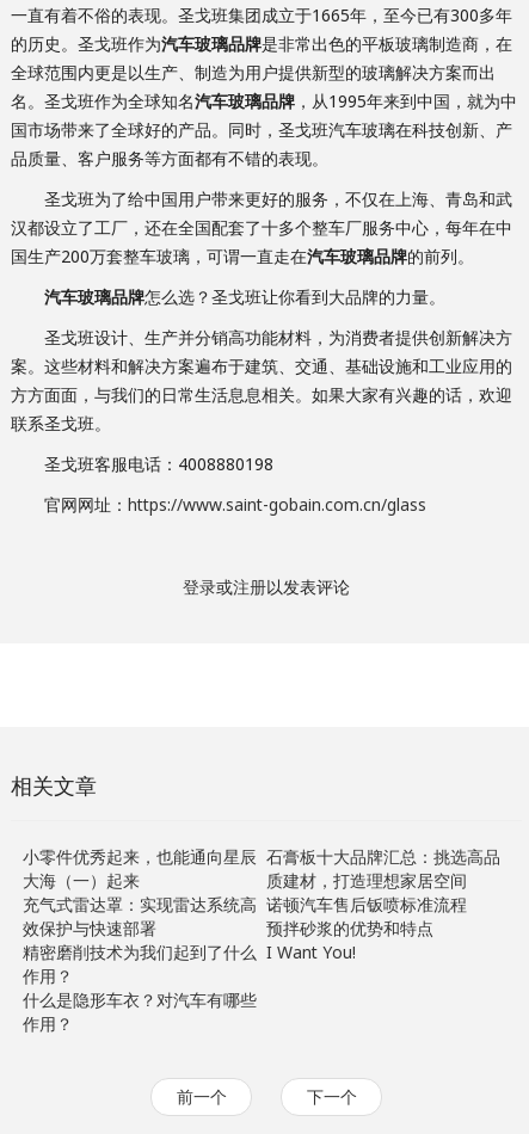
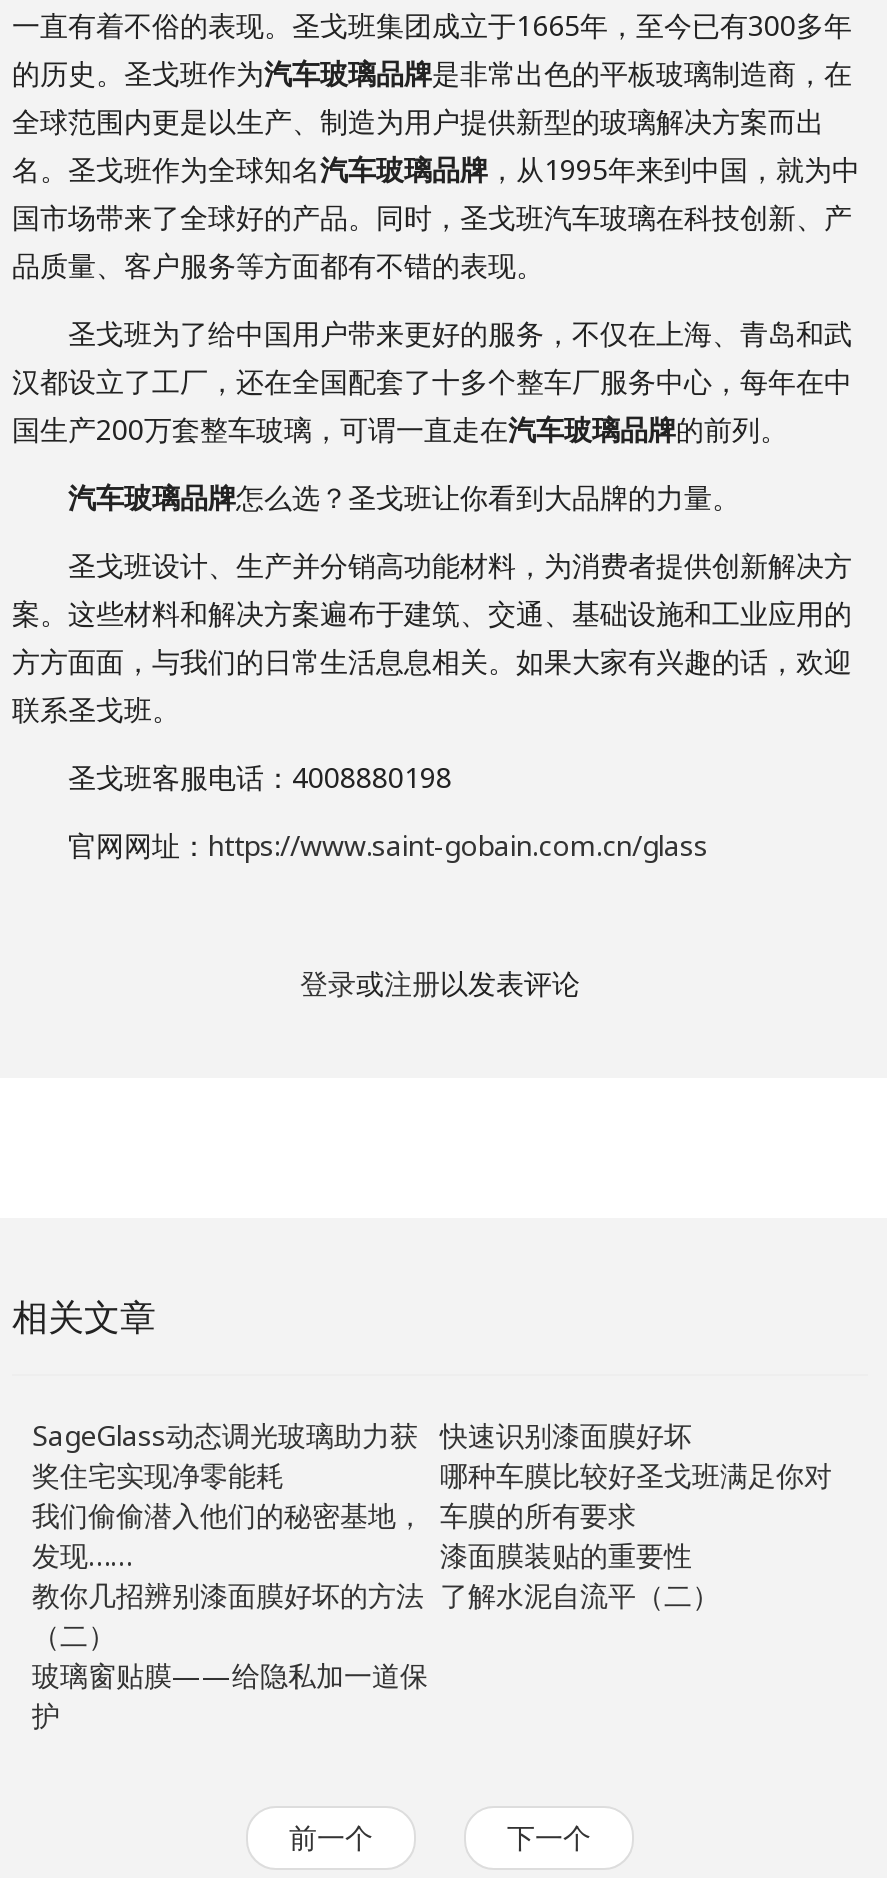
[23,845,257,1035] 小零件优秀起来，也能通向星辰 | 大海（一）起来 | 充气式雷达罩：实现雷达系统高 | 效保护与快速部署 | 精密磨削技术为我们起到了什么 | 作用？ | 什么是隐形车衣？对汽车有哪些 | 作用？ -> [32,1416,428,1734] SageGlass动态调光玻璃助力获 | 奖住宅实现净零能耗 | 我们偷偷潜入他们的秘密基地， | 发现…… | 教你几招辨别漆面膜好坏的方法 | （二） | 玻璃窗贴膜——给隐私加一道保 | 护
[266,845,500,963] 石膏板十大品牌汇总：挑选高品 | 质建材，打造理想家居空间 | 诺顿汽车售后钣喷标准流程 | 预拌砂浆的优势和特点 | I Want You! -> [440,1416,832,1614] 快速识别漆面膜好坏 | 哪种车膜比较好圣戈班满足你对 | 车膜的所有要求 | 漆面膜装贴的重要性 | 了解水泥自流平（二）

